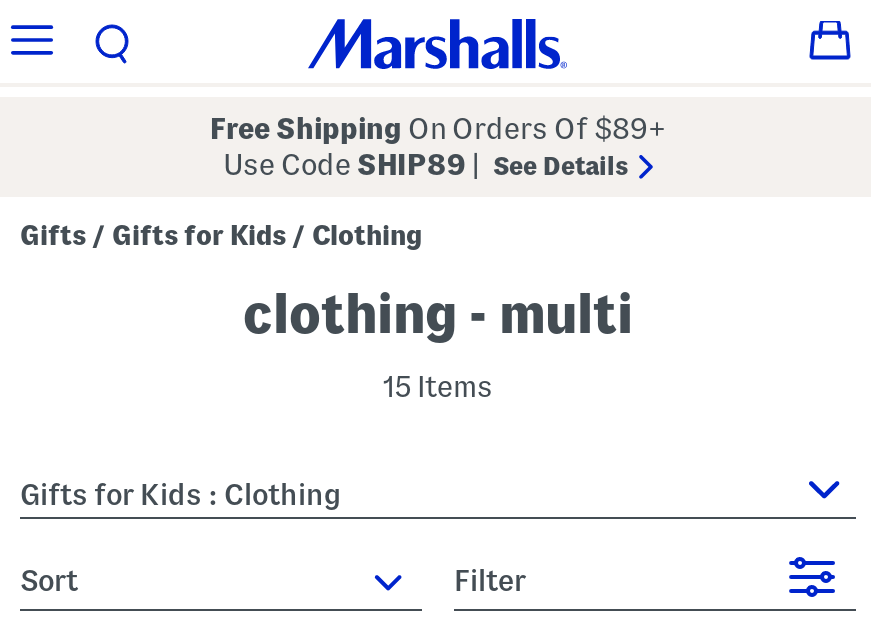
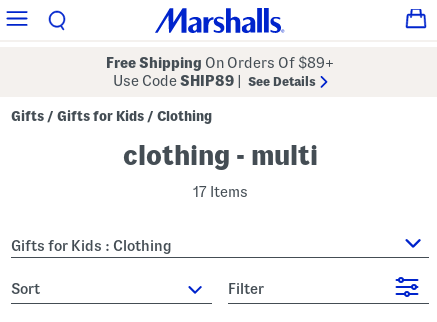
[383,371,493,403] 15 Items -> [192,184,247,200] 17 Items

